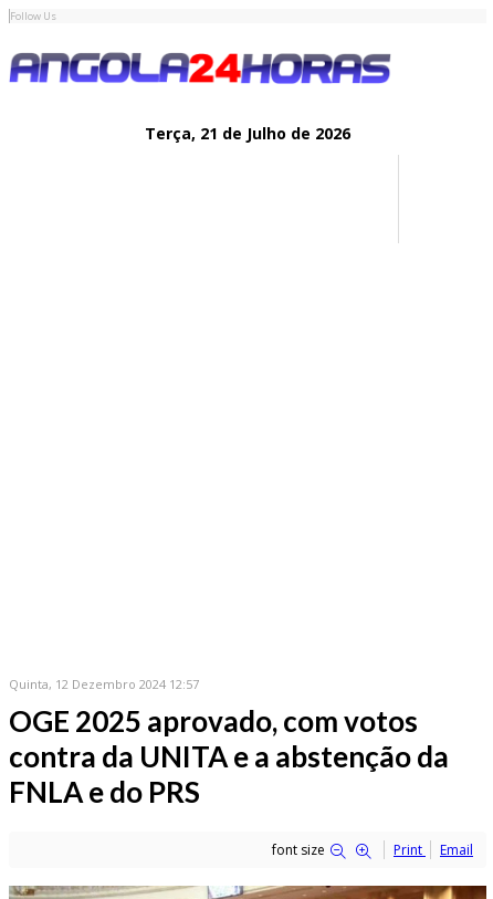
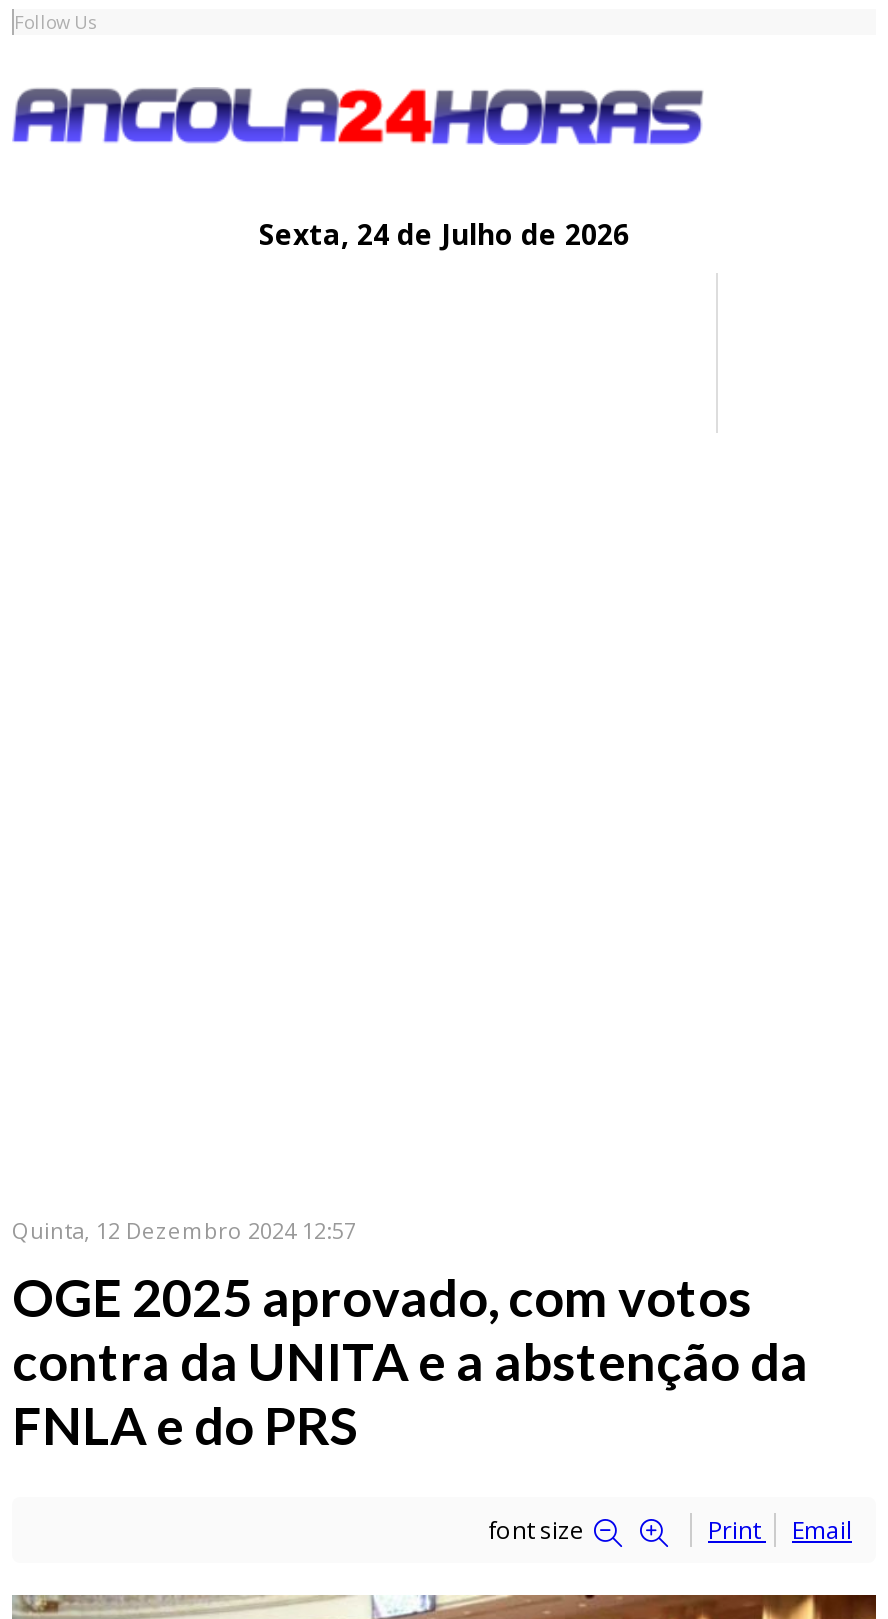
[145,123,350,144] Terça, 21 de Julho de 2026 -> [259,215,629,253] Sexta, 24 de Julho de 2026

